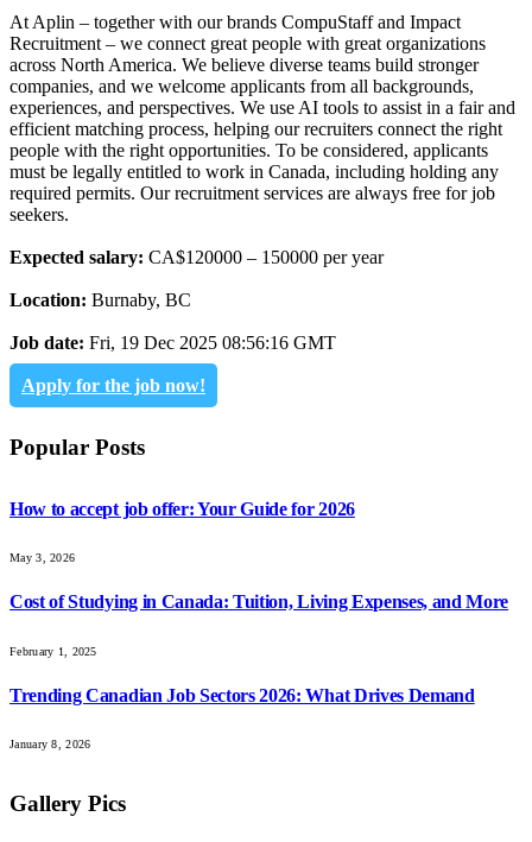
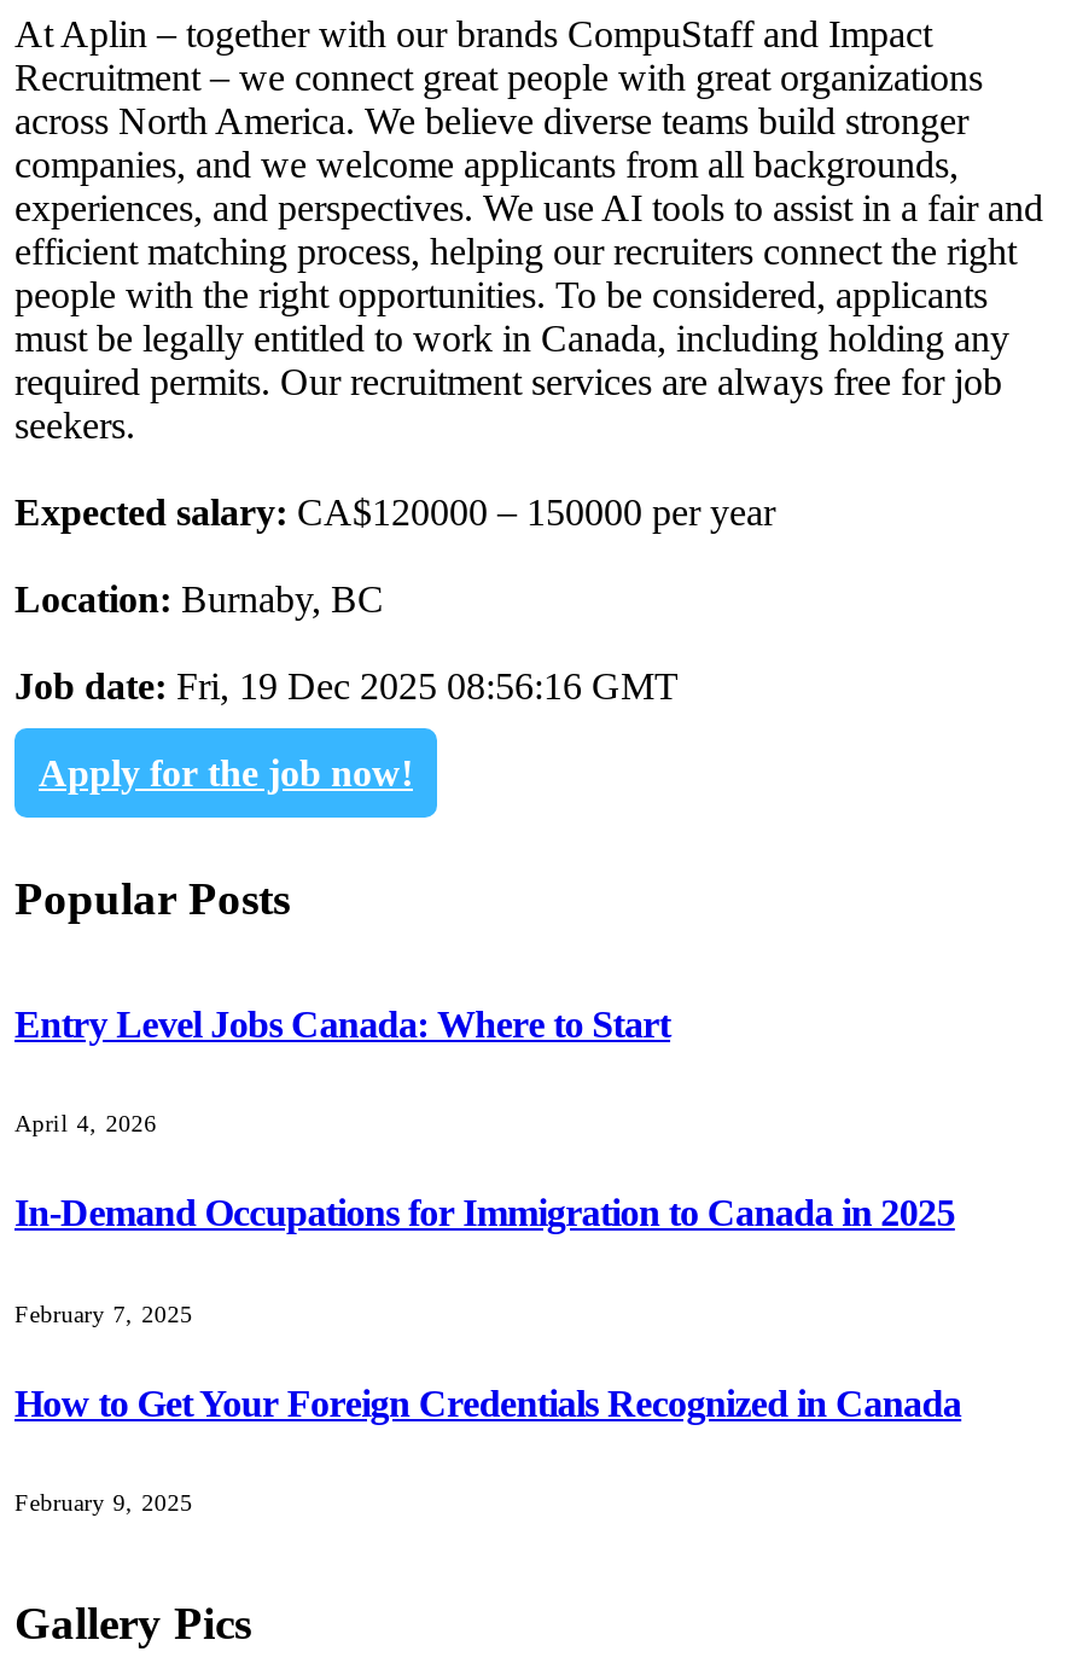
[9,498,355,519] How to accept job offer: Your Guide for 2026 -> [14,1003,670,1044] Entry Level Jobs Canada: Where to Start
[9,551,75,564] May 3, 2026 -> [14,1110,157,1136] April 4, 2026
[9,592,508,612] Cost of Studying in Canada: Tuition, Living Expenses, and More -> [14,1192,955,1234] In-Demand Occupations for Immigration to Canada in 2025
[9,644,97,657] February 1, 2025 -> [14,1299,193,1326] February 7, 2025
[9,685,475,705] Trending Canadian Job Sectors 2026: What Drives Demand -> [14,1382,961,1423] How to Get Your Foreign Credentials Recognized in Canada
[9,737,91,751] January 8, 2026 -> [14,1489,193,1516] February 9, 2025

